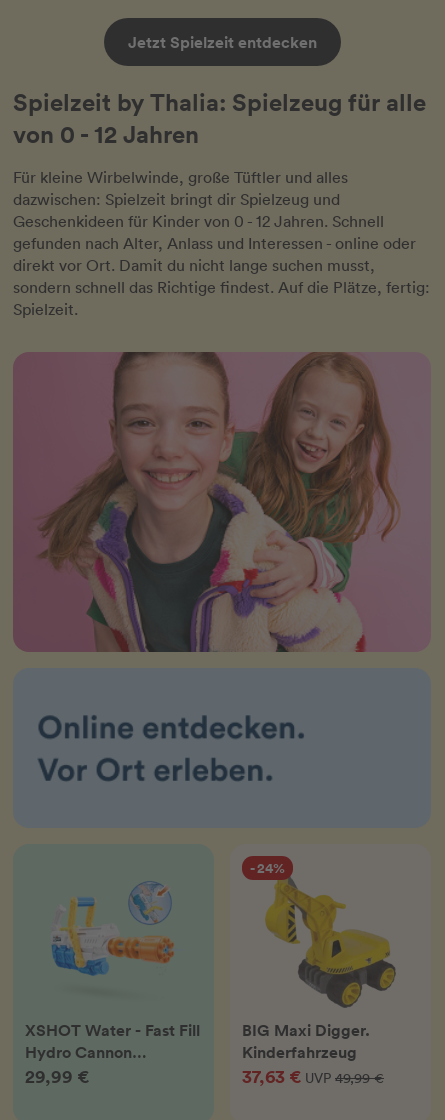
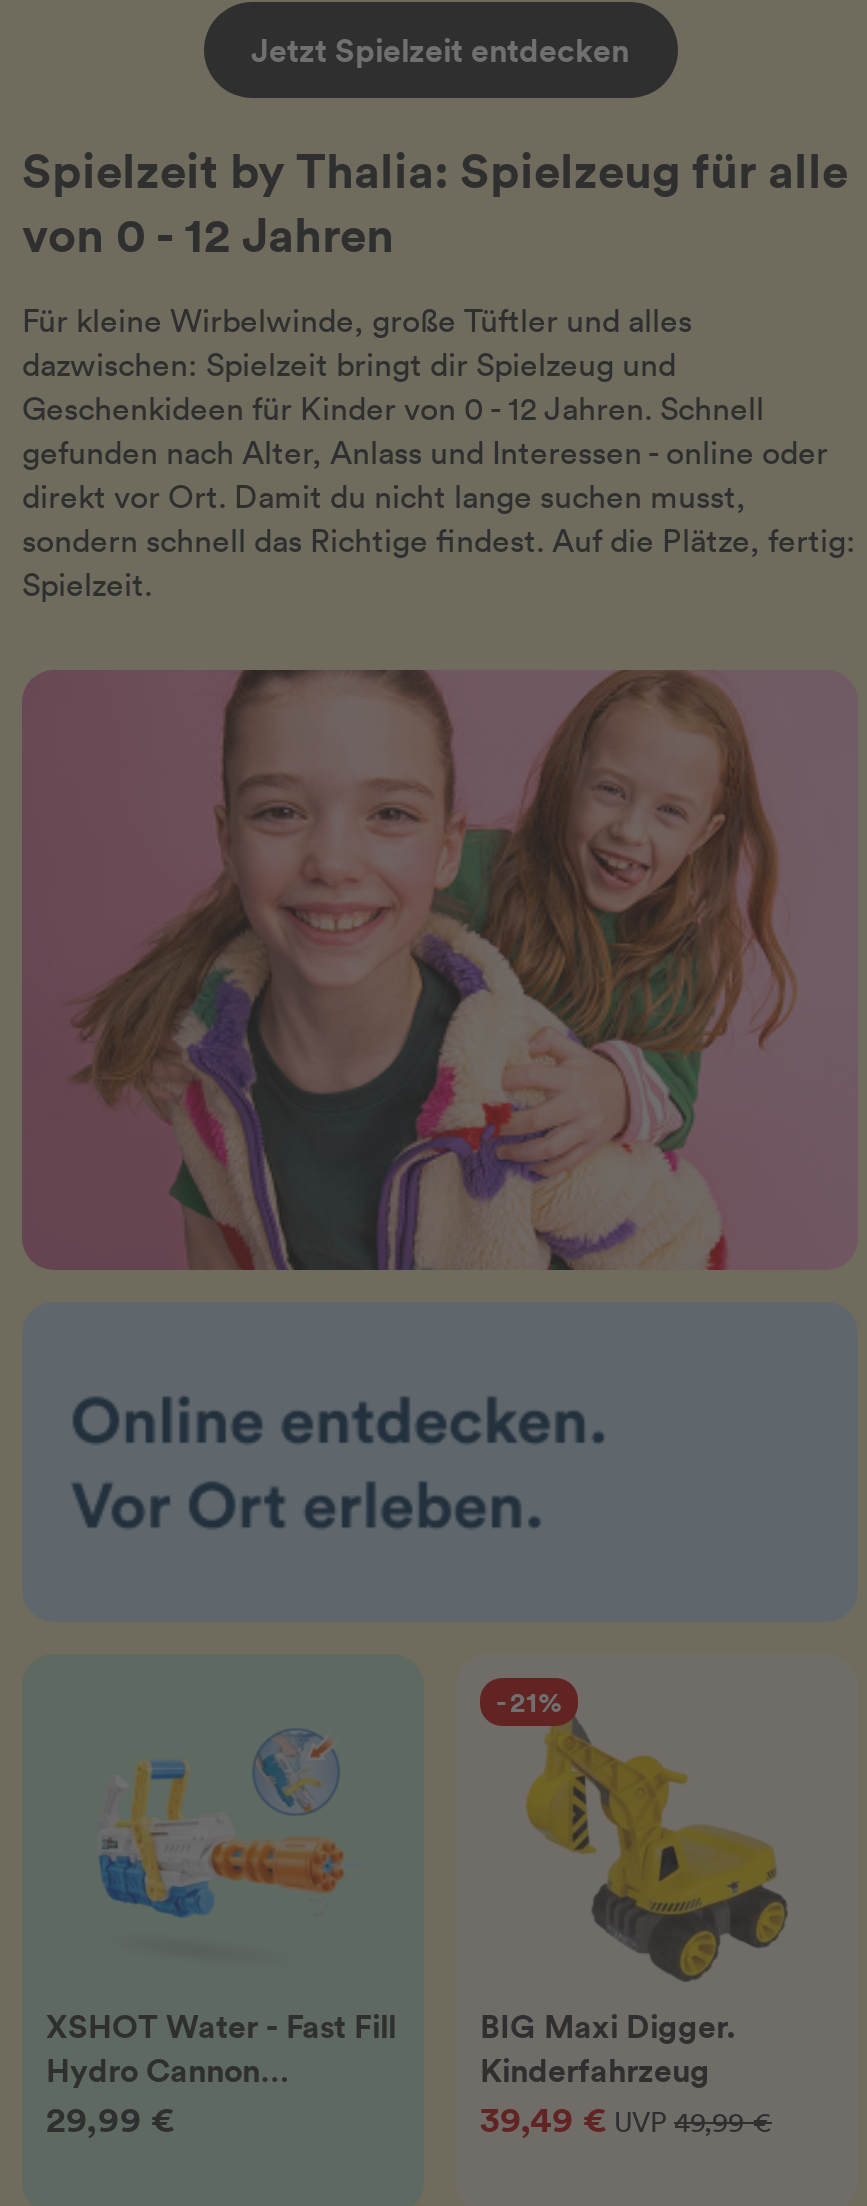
[250,858,285,878] - 24% -> [496,1682,562,1722] - 21%
[242,1064,384,1088] 37,63 €UVP 49,99 € -> [480,2094,772,2142] 39,49 €UVP 49,99 €

